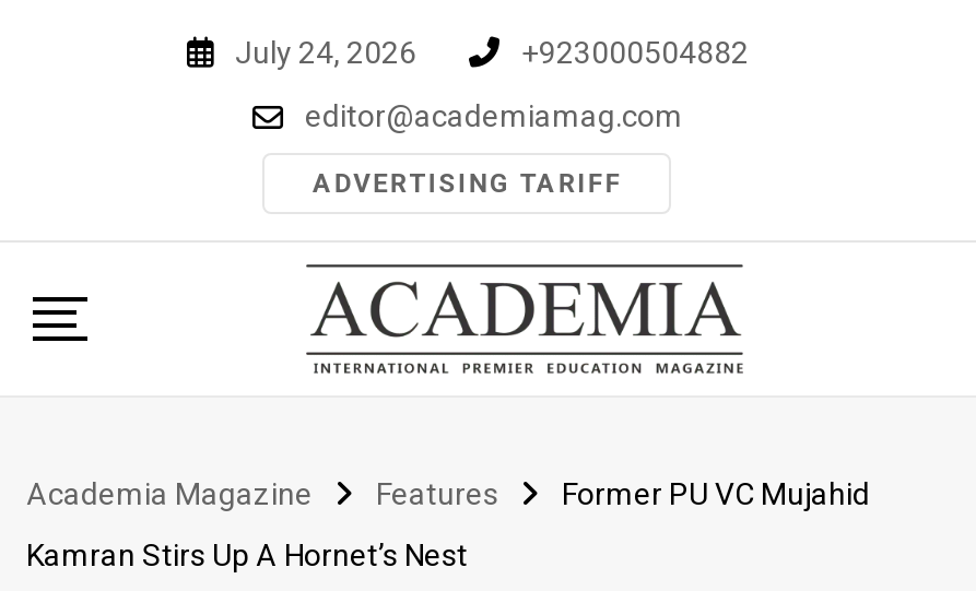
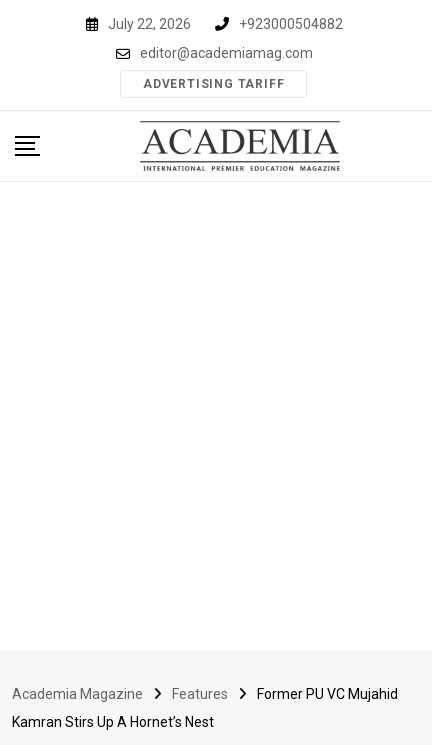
[235,34,416,69] July 24, 2026 -> [107,15,190,31] July 22, 2026

